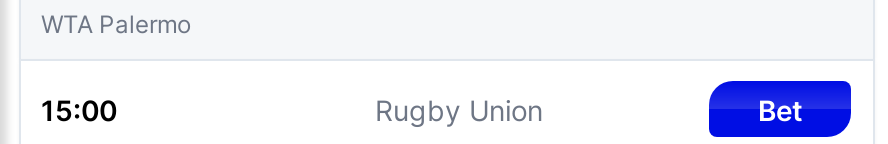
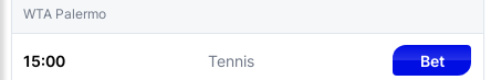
[375,93,543,127] Rugby Union -> [208,51,254,70] Tennis

